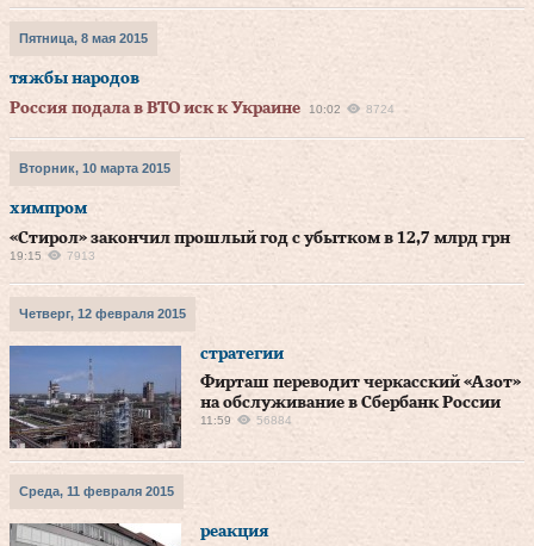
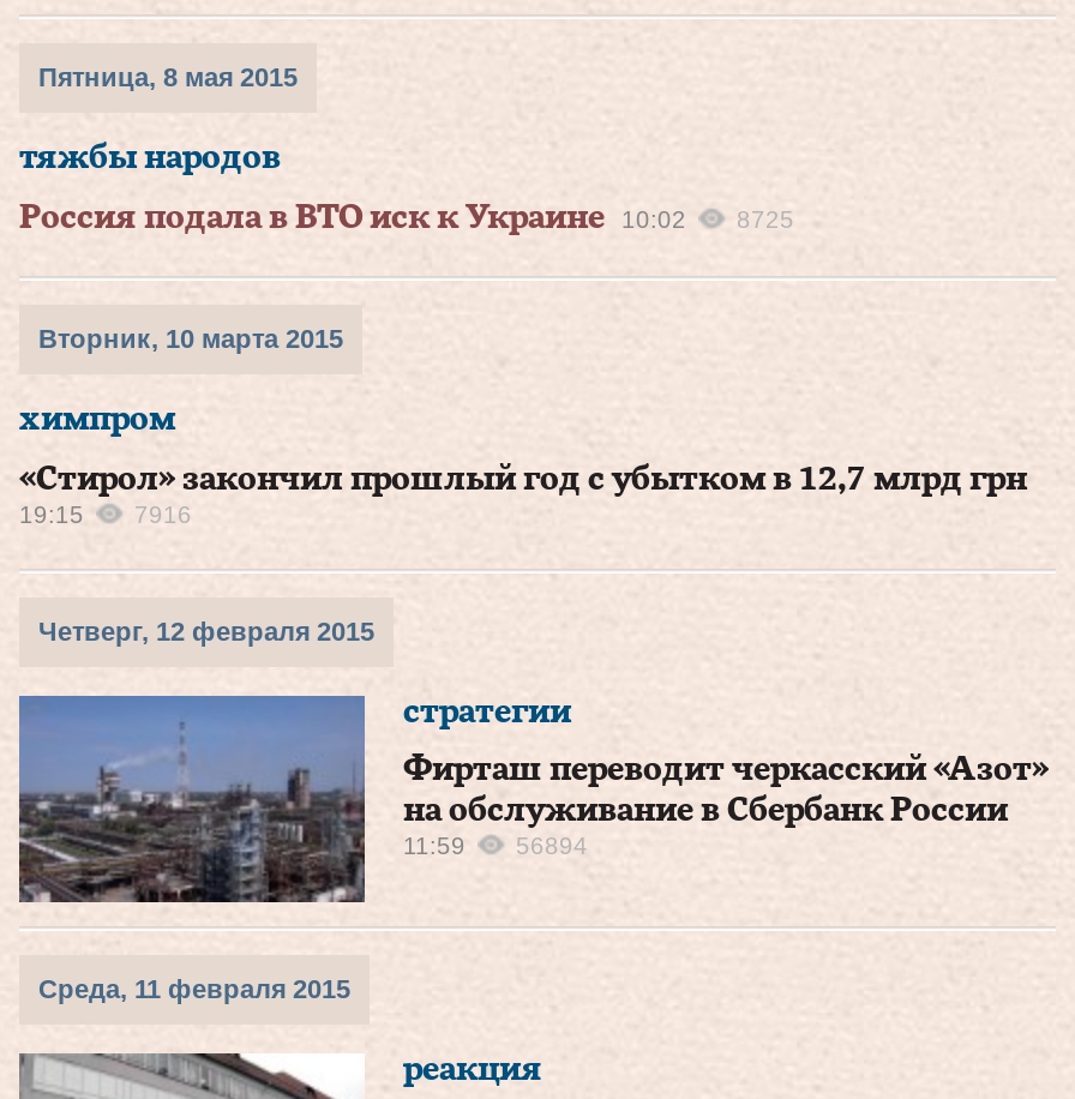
[10,100,395,117] Россия подала в ВТО иск к Украине 10:02 8724 -> [19,202,794,235] Россия подала в ВТО иск к Украине 10:02 8725
[10,249,95,262] 19:15 7913 -> [19,502,192,528] 19:15 7916
[200,414,292,427] 11:59 56884 -> [403,833,588,859] 11:59 56894

